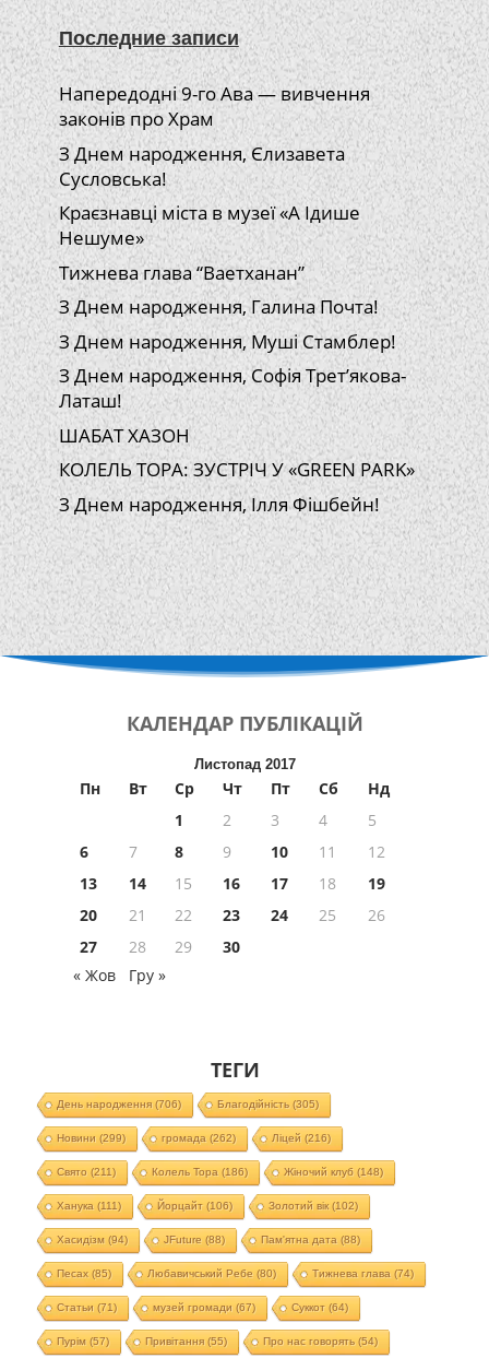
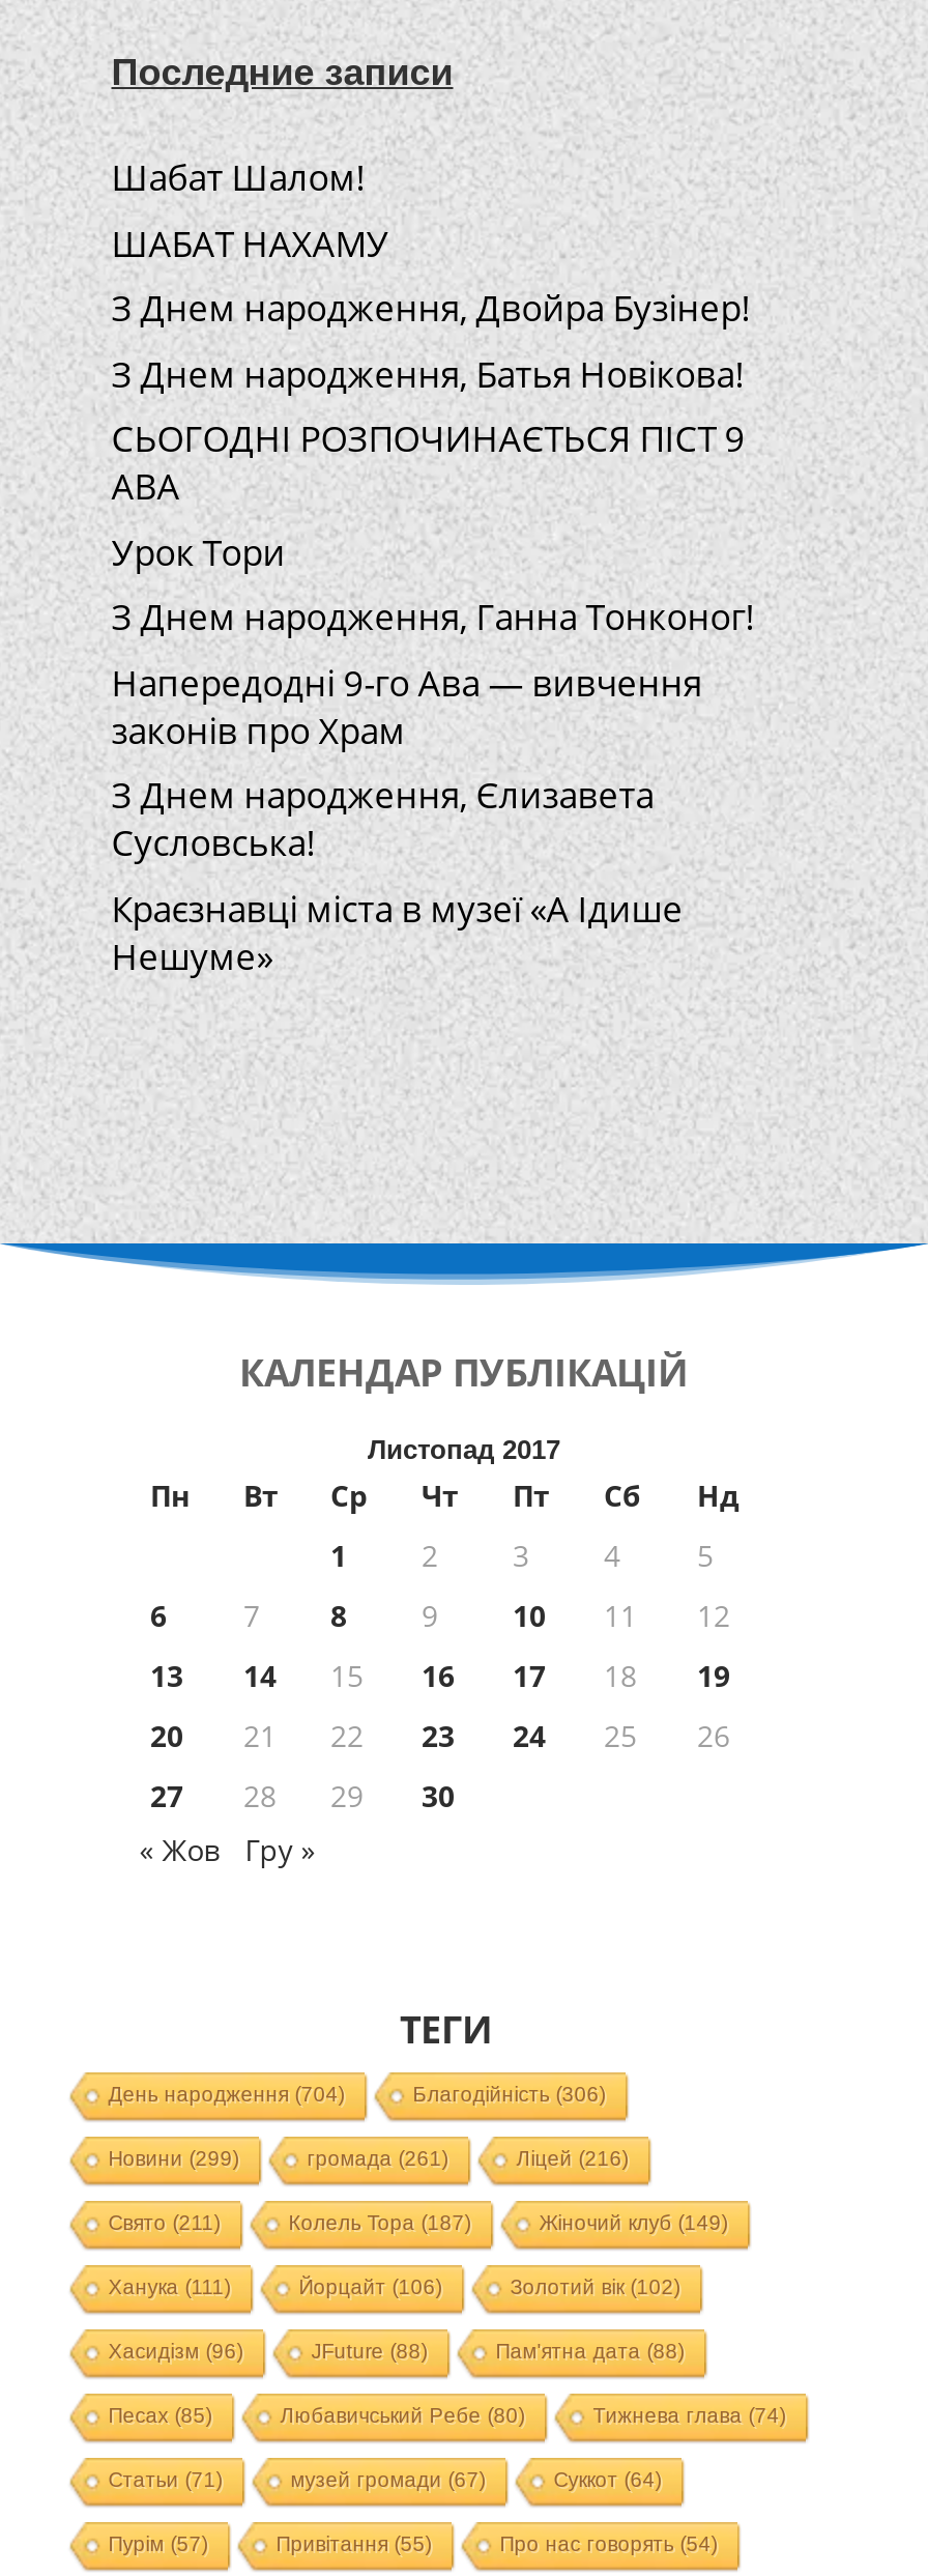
none -> [111,154,756,641] Шабат Шалом! | ШАБАТ НАХАМУ | З Днем народження, Двойра Бузінер! | З Днем народження, Батья Новікова! | СЬОГОДНІ РОЗПОЧИНАЄТЬСЯ ПІСТ 9 | АВА | Урок Тори | З Днем народження, Ганна Тонконог!
moved [59,81,370,251] -> [111,659,702,980]: Напередодні 9-го Ава — вивчення | законів про Храм | З Днем народження, Єлизавета | Сусловська! | Краєзнавці міста в музеї «А Ідише | Нешуме»
[59,260,415,517] Тижнева глава “Ваетханан” | З Днем народження, Галина Почта! | З Днем народження, Муші Стамблер! | З Днем народження, Софія Трет’якова- | Латаш! | ШАБАТ ХАЗОН | КОЛЕЛЬ ТОРА: ЗУСТРІЧ У «GREEN PARK» | З Днем народження, Ілля Фішбейн! -> none
[57,1099,181,1111] День народження (706) -> [108,2084,344,2107] День народження (704)
[217,1099,319,1111] Благодійність (305) -> [413,2084,605,2107] Благодійність (306)
[162,1132,236,1144] громада (262) -> [307,2148,448,2171] громада (261)
[152,1166,248,1178] Колель Тора (186) -> [288,2212,471,2235] Колель Тора (187)
[284,1166,383,1178] Жіночий клуб (148) -> [539,2212,727,2235] Жіночий клуб (149)
[57,1234,128,1246] Хасидізм (94) -> [108,2341,243,2364] Хасидізм (96)

